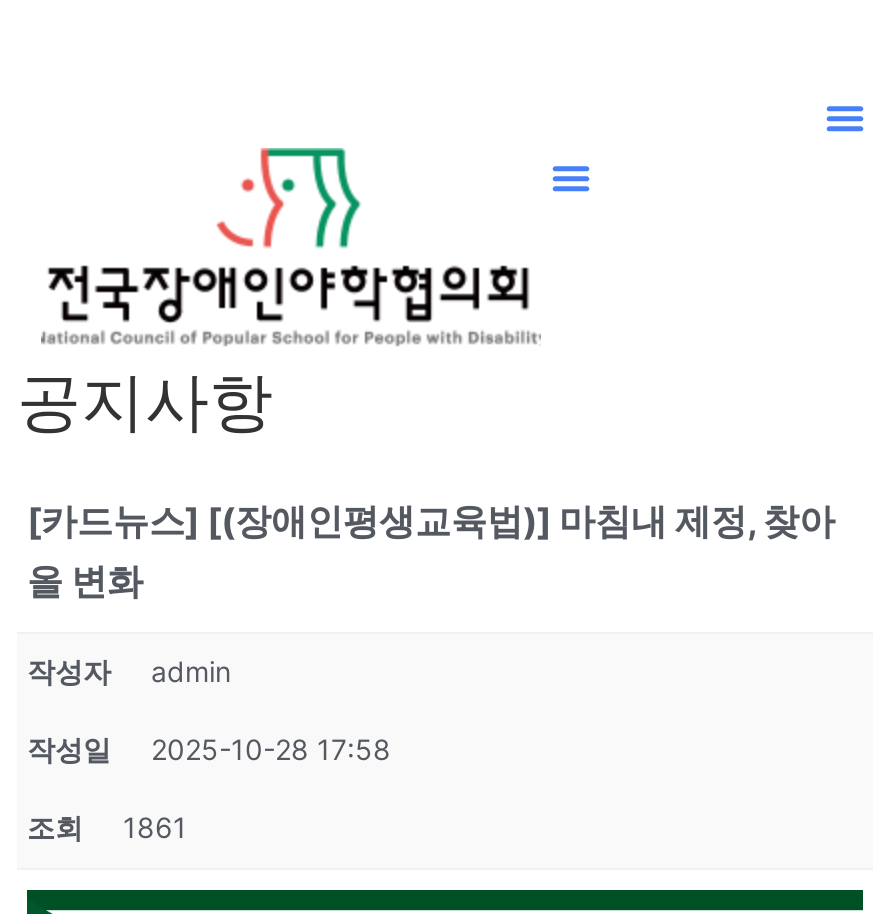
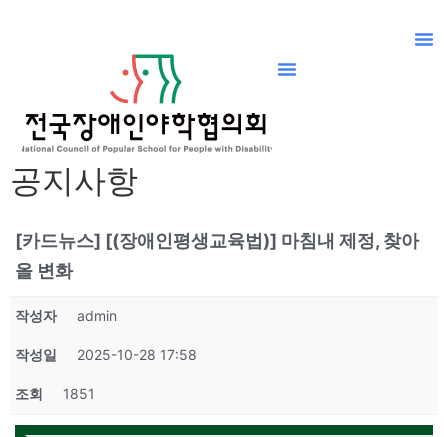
[27,810,187,844] 조회 1861 -> [15,385,95,402] 조회 1851

